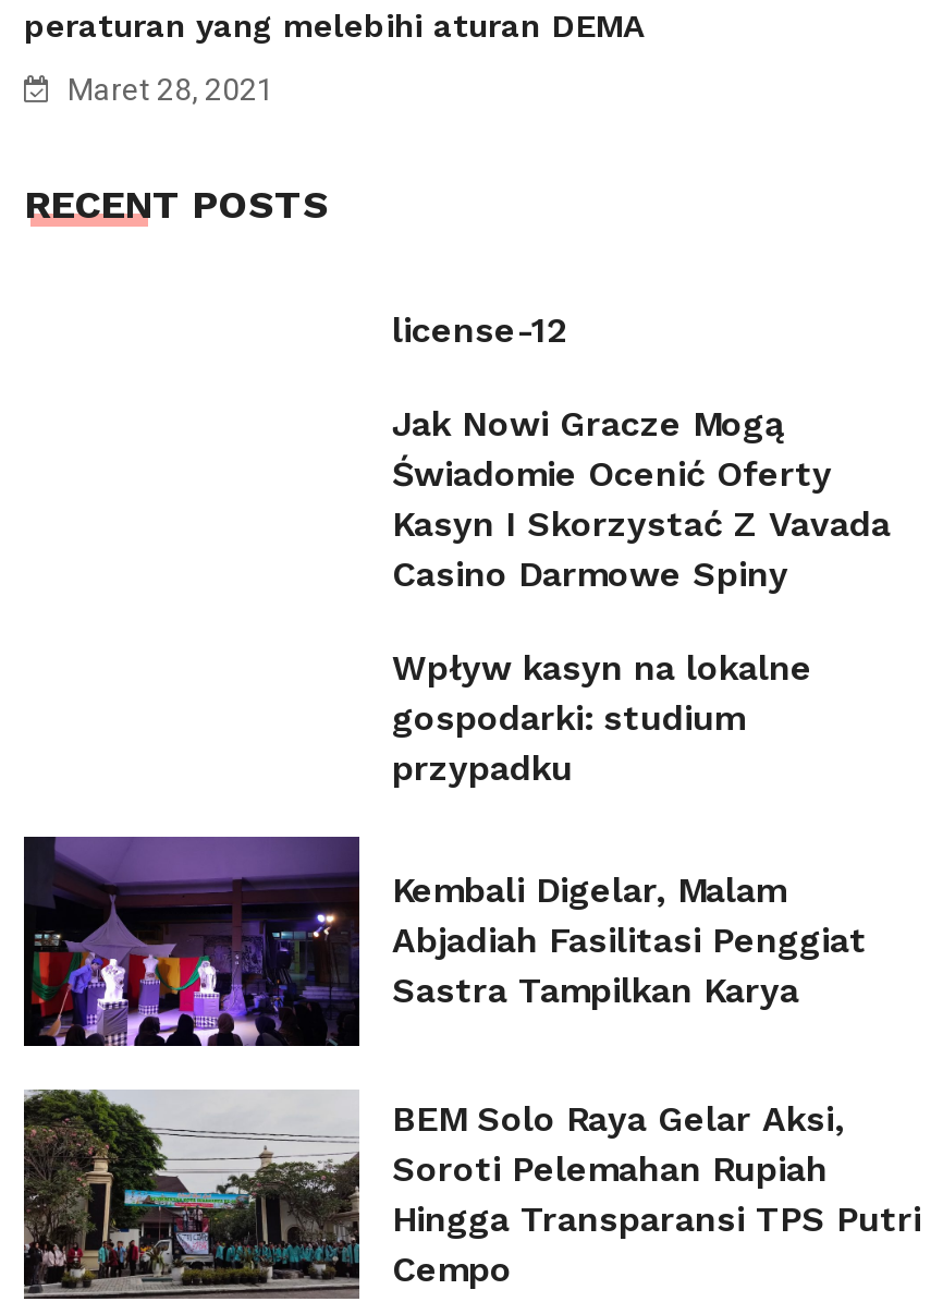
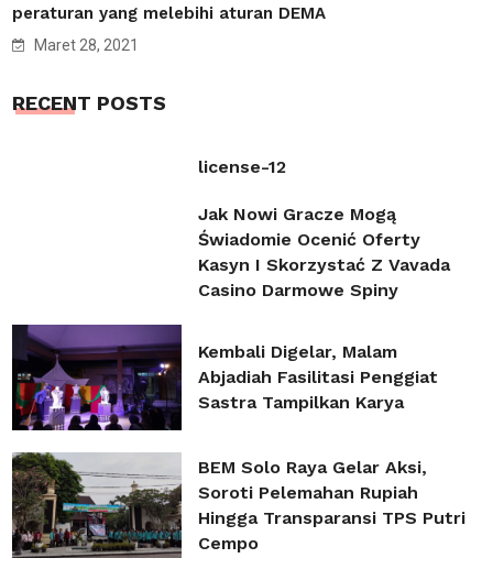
[392,647,812,788] Wpływ kasyn na lokalne | gospodarki: studium | przypadku -> none

